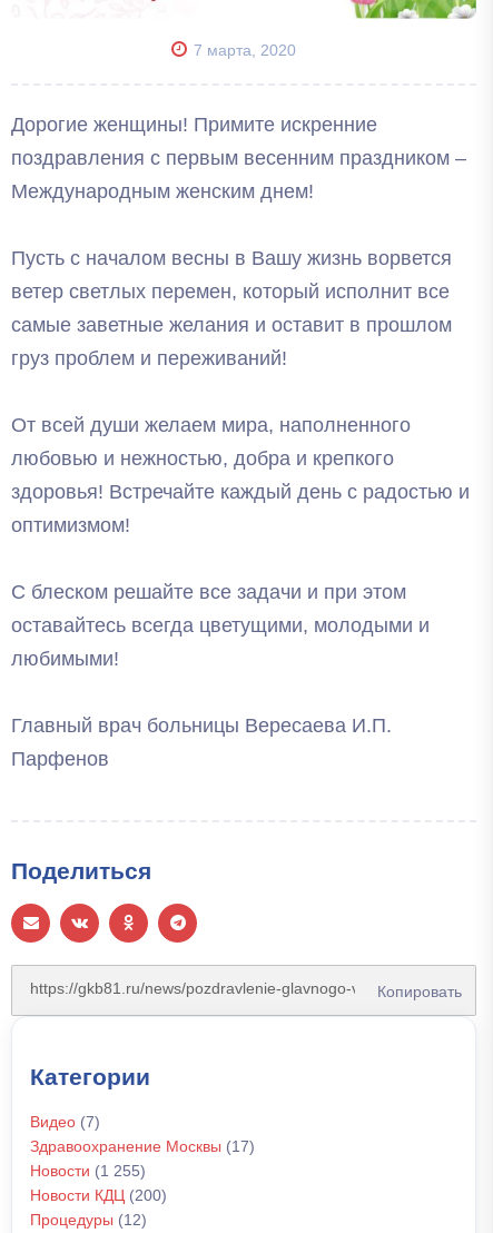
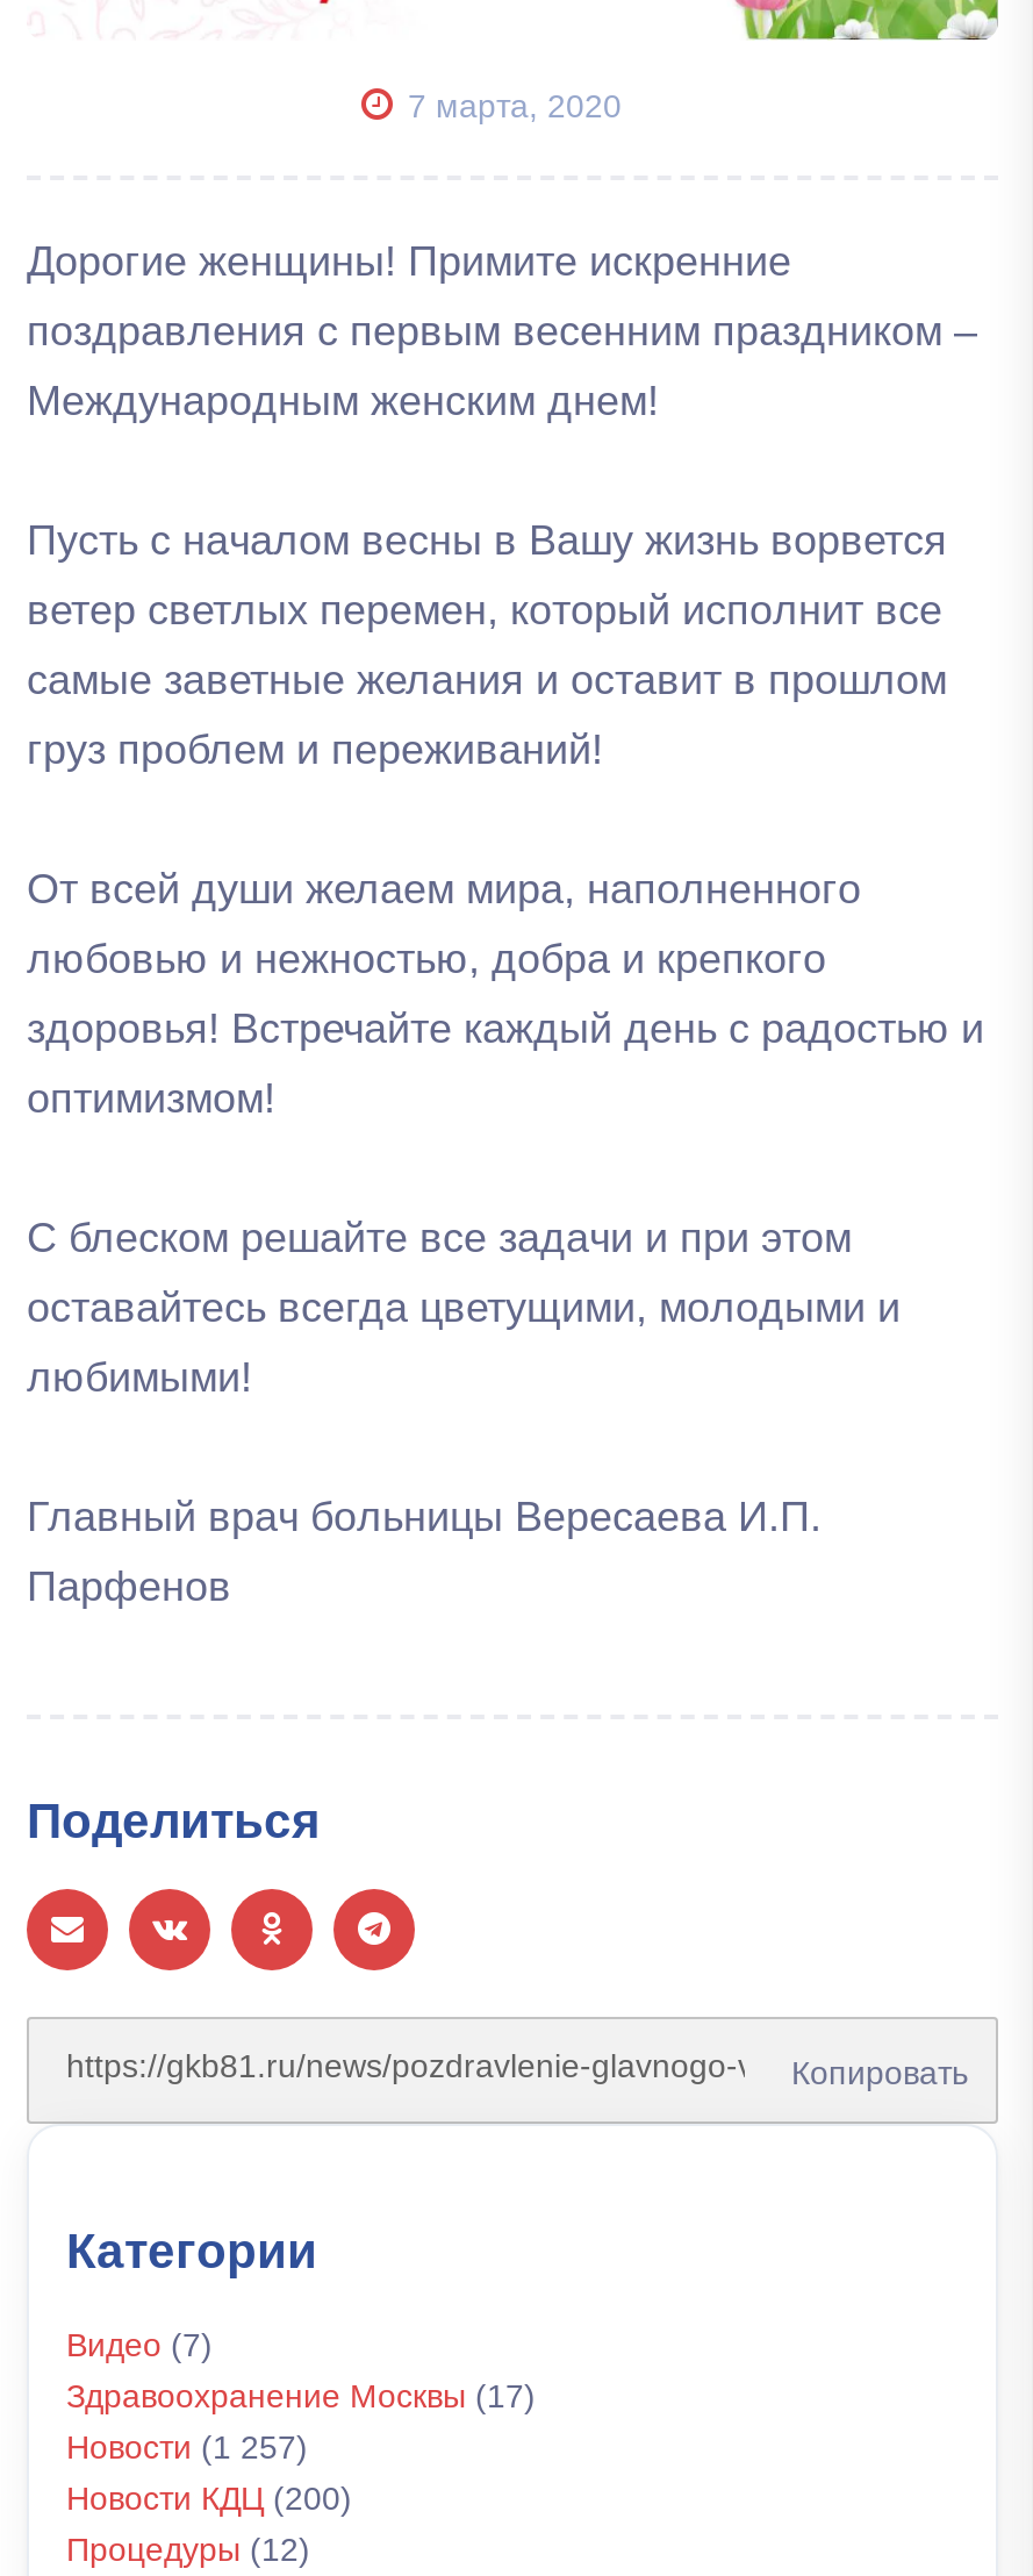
[30,1162,146,1180] Новости (1 255) -> [66,2428,308,2465] Новости (1 257)

